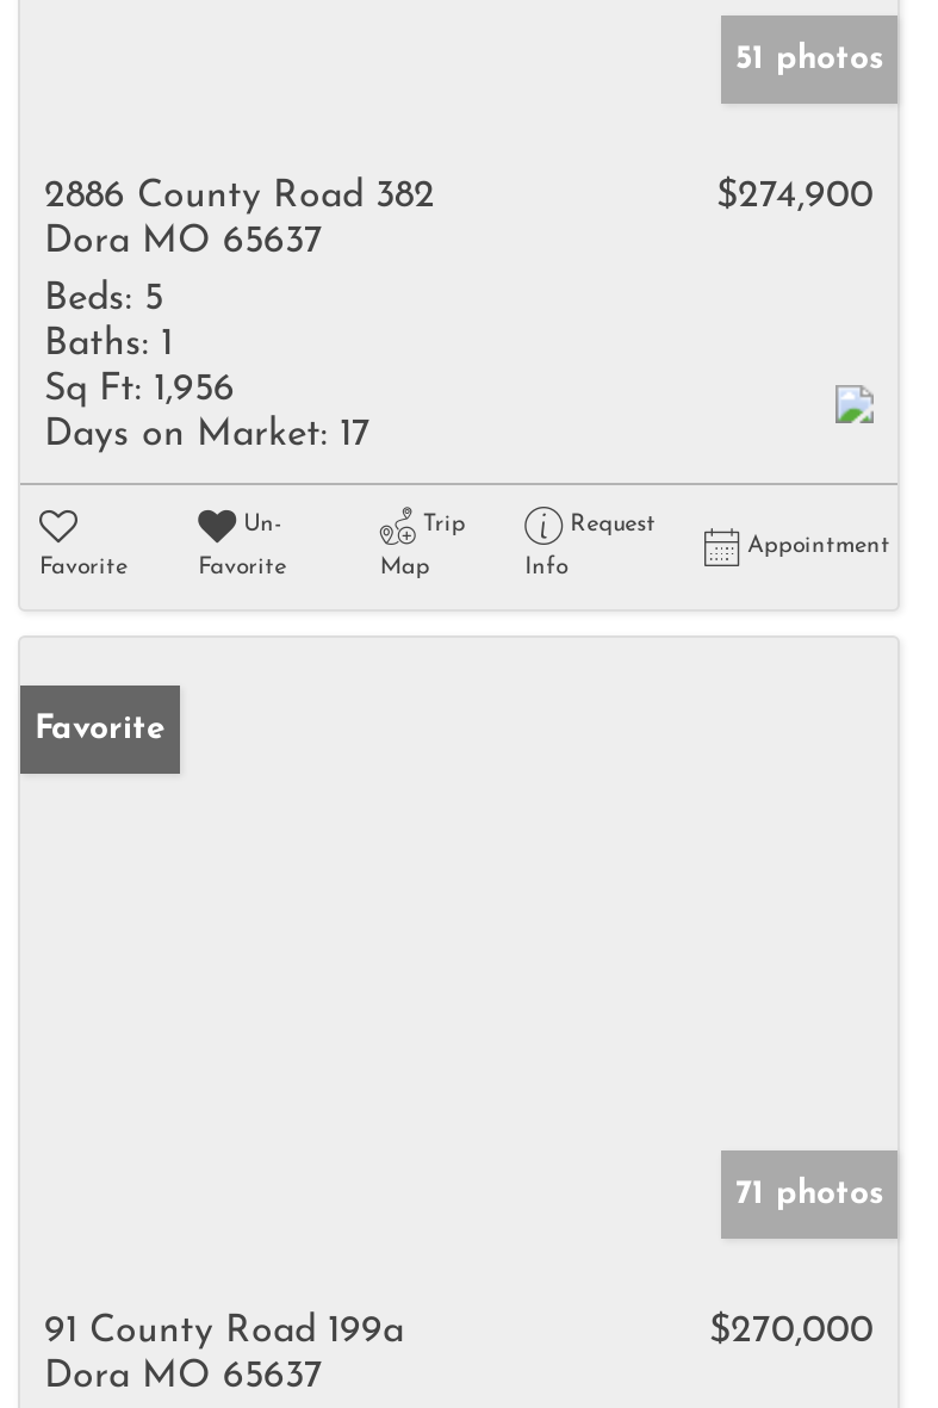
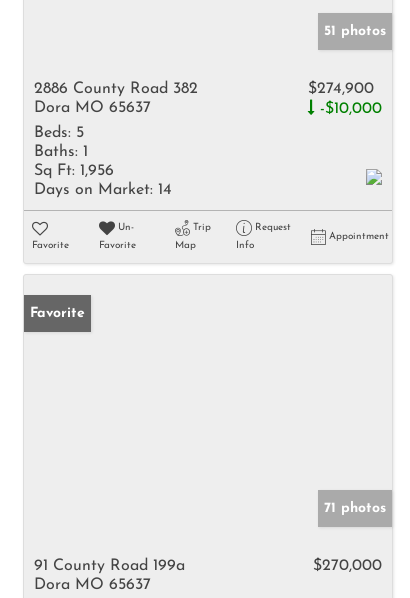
none -> [315,101,382,117] -$10,000
[44,416,371,454] Days on Market: 17 -> [34,182,172,198] Days on Market: 14

